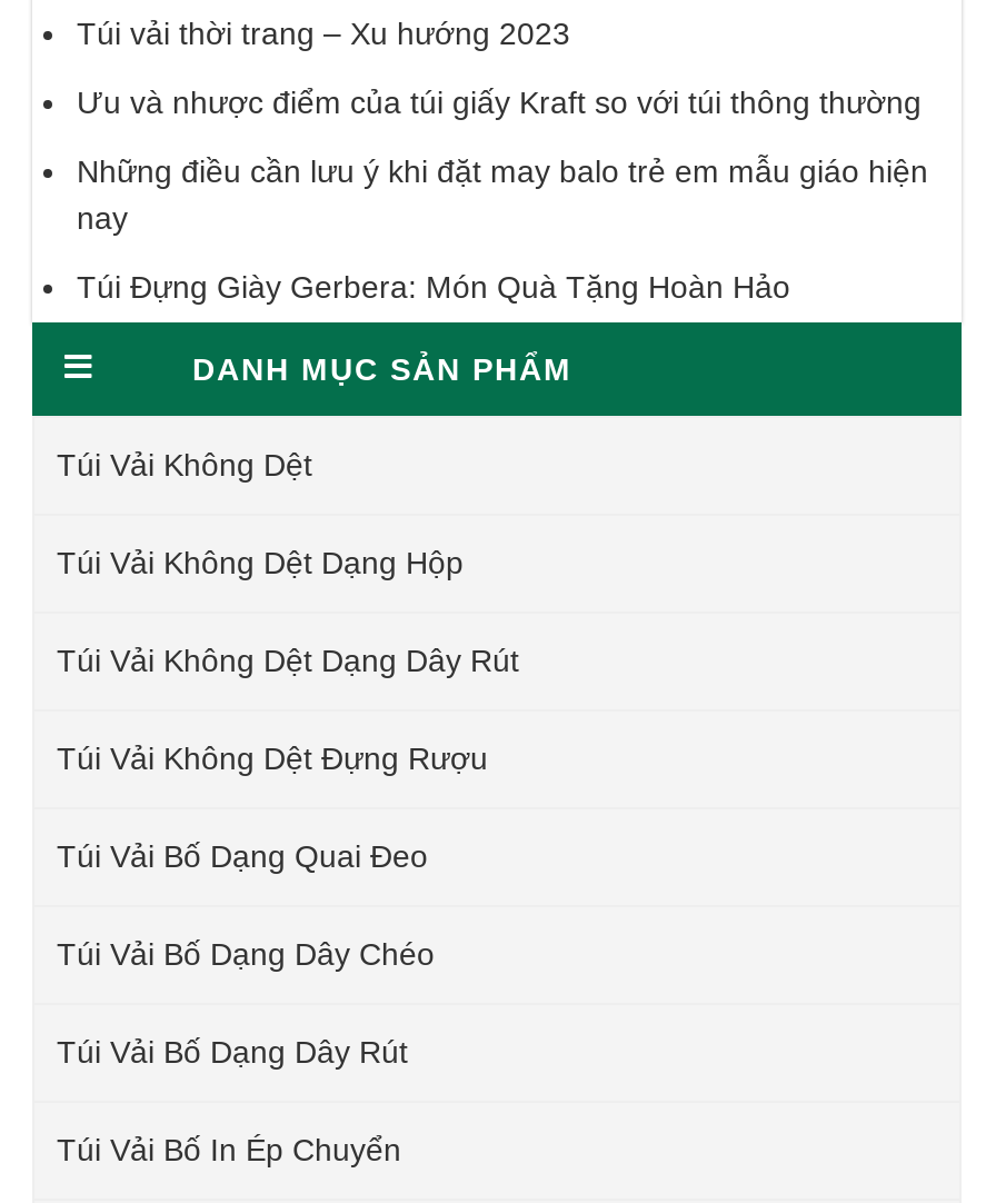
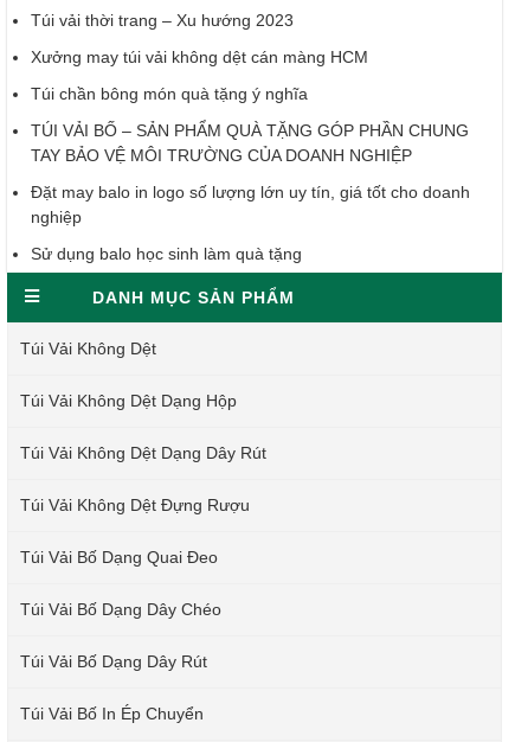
[77,84,928,304] Ưu và nhược điểm của túi giấy Kraft so với túi thông thường | Những điều cần lưu ý khi đặt may balo trẻ em mẫu giáo hiện | nay | Túi Đựng Giày Gerbera: Món Quà Tặng Hoàn Hảo -> [31,47,470,263] Xưởng may túi vải không dệt cán màng HCM | Túi chần bông món quà tặng ý nghĩa | TÚI VẢI BỐ – SẢN PHẨM QUÀ TẶNG GÓP PHẦN CHUNG | TAY BẢO VỆ MÔI TRƯỜNG CỦA DOANH NGHIỆP | Đặt may balo in logo số lượng lớn uy tín, giá tốt cho doanh | nghiệp | Sử dụng balo học sinh làm quà tặng

